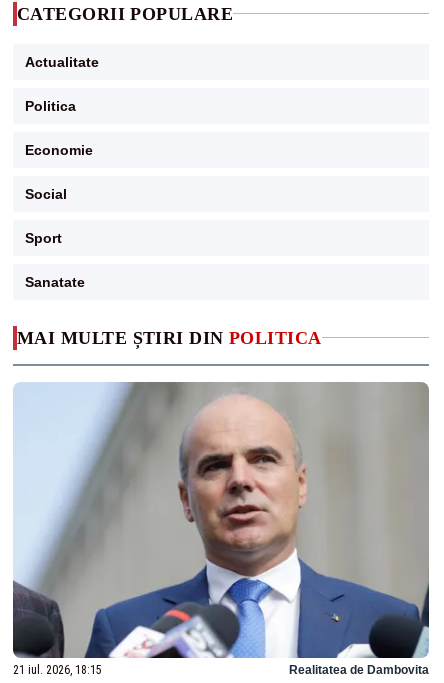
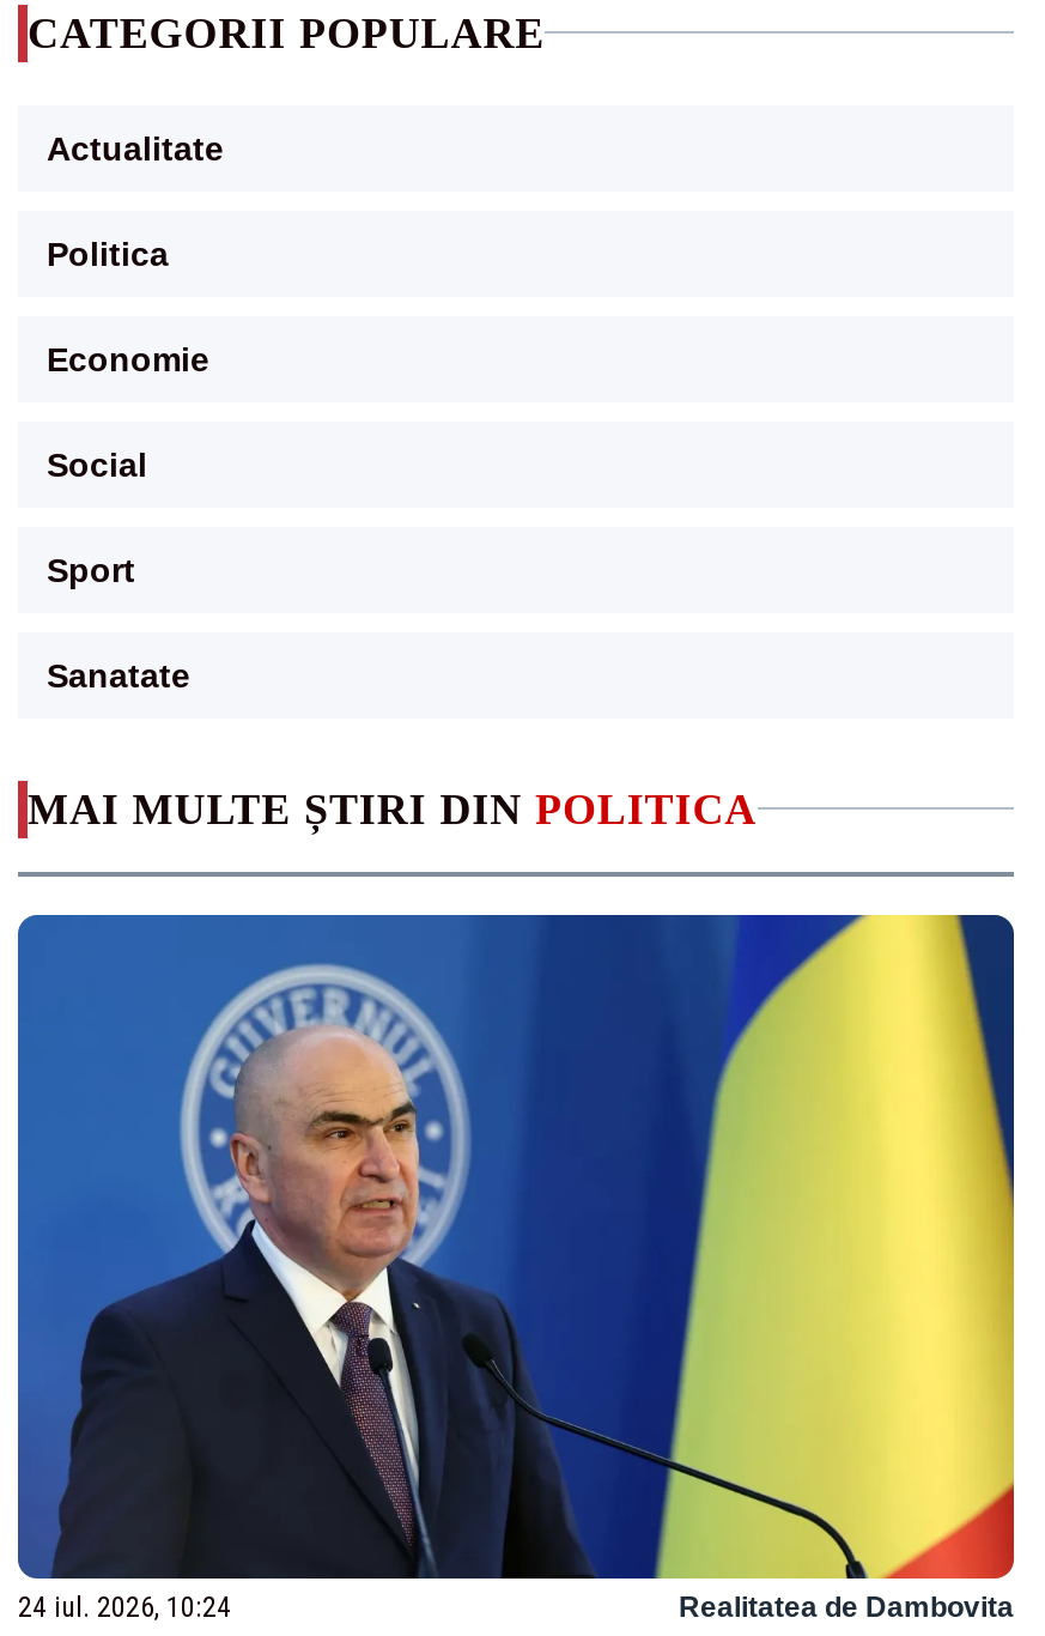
[12,382,430,677] [image] | 21 iul. 2026, 18:15 -> [16,913,1016,1625] [image] | 24 iul. 2026, 10:24

